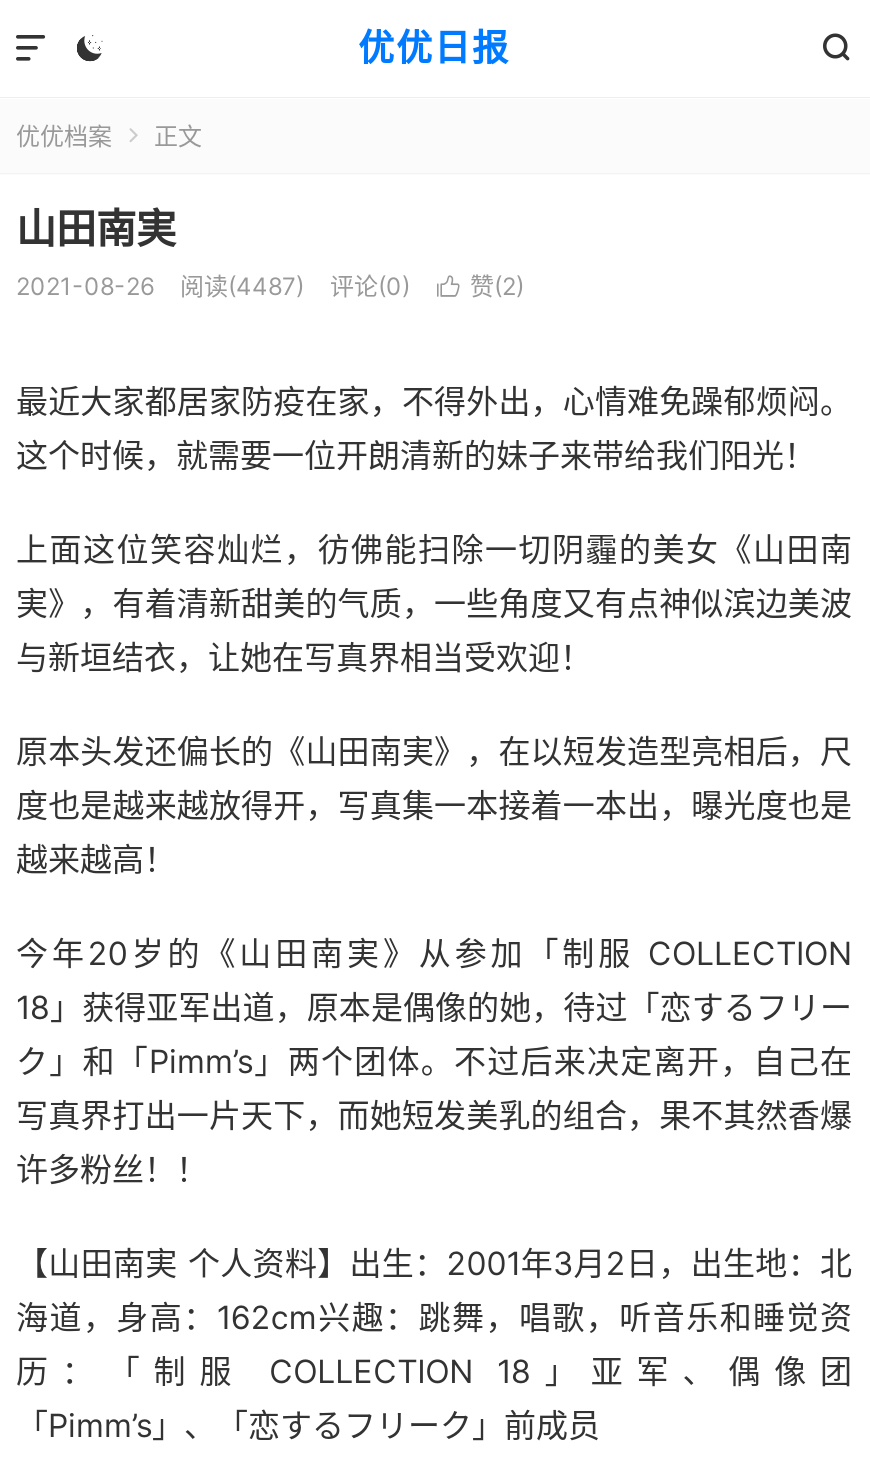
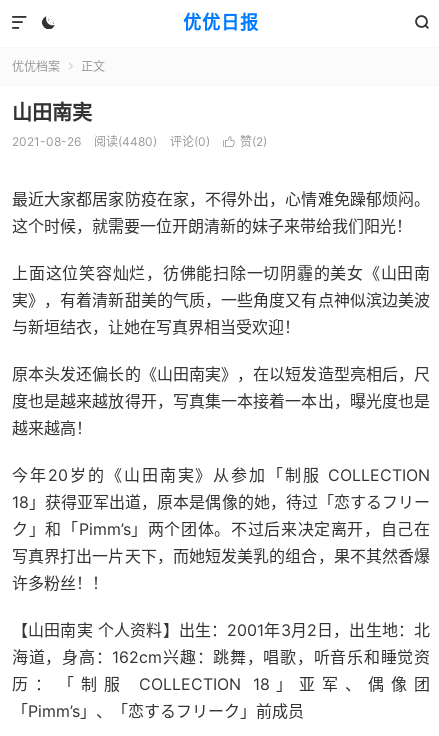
[180,271,304,301] 阅读(4487) -> [94,134,157,149] 阅读(4480)

